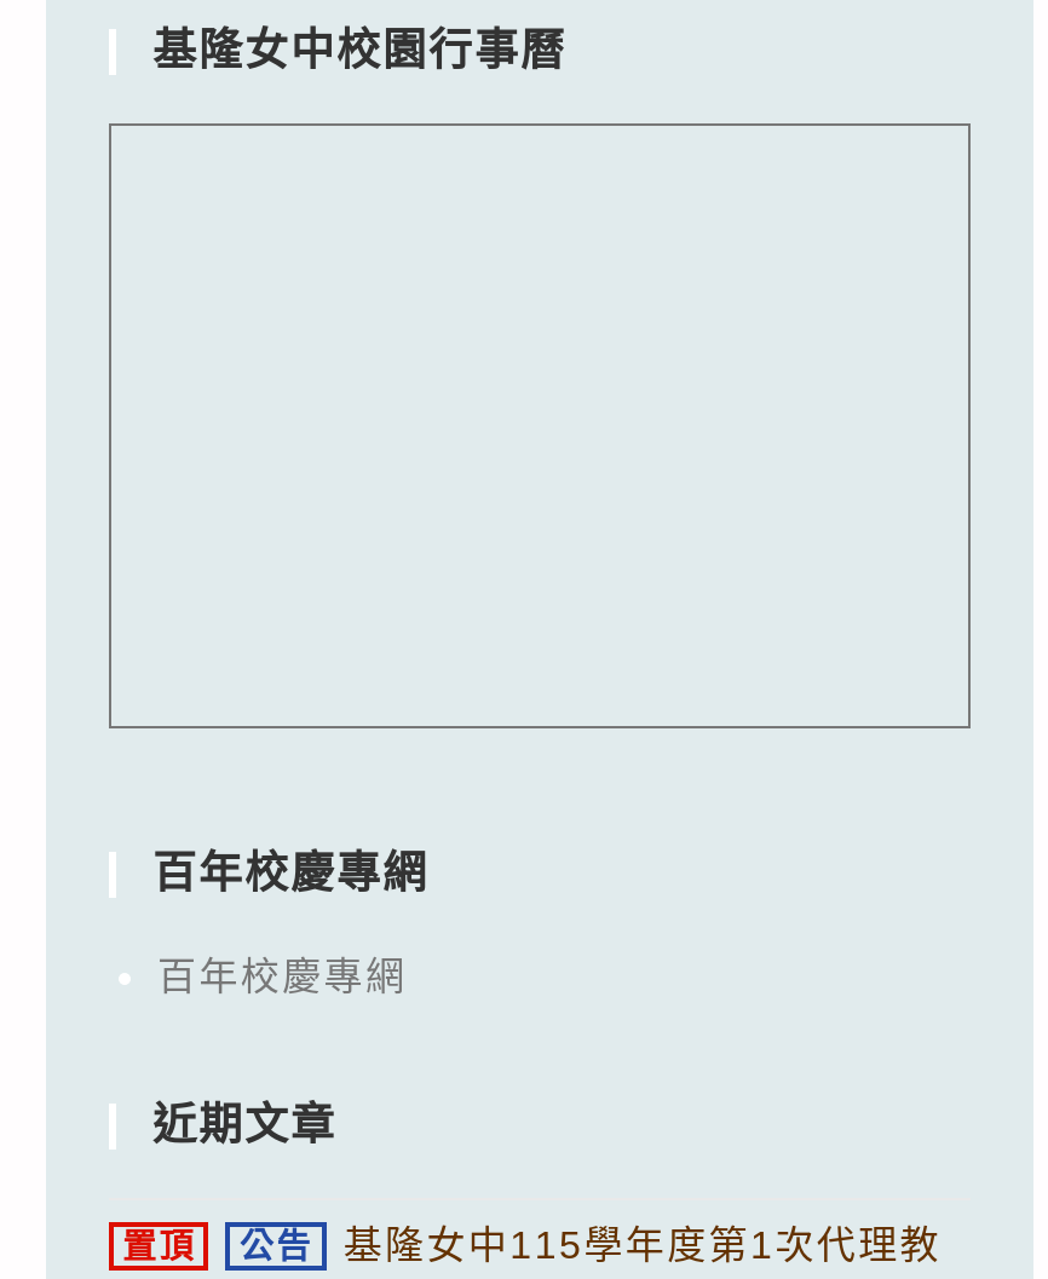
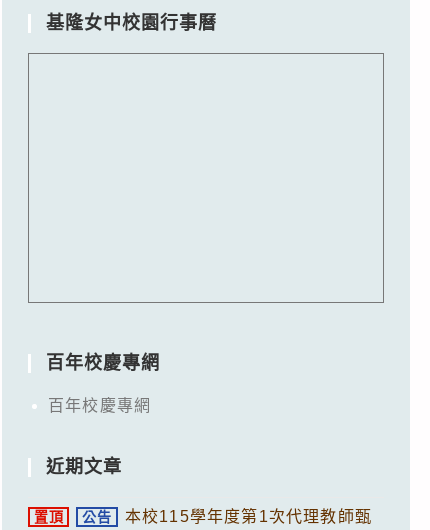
[343,1225,942,1266] 基隆女中115學年度第1次代理教 -> [125,508,372,525] 本校115學年度第1次代理教師甄

